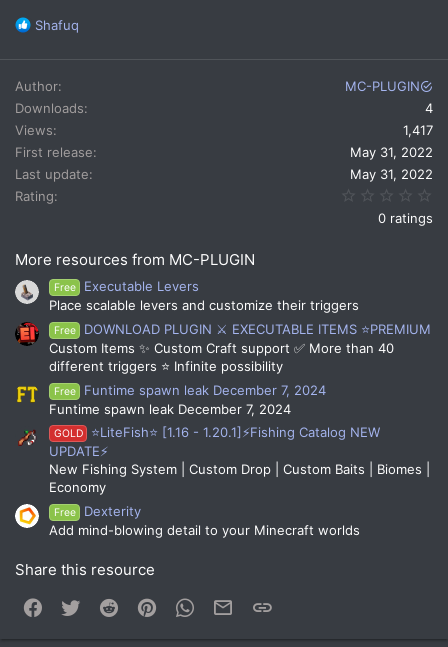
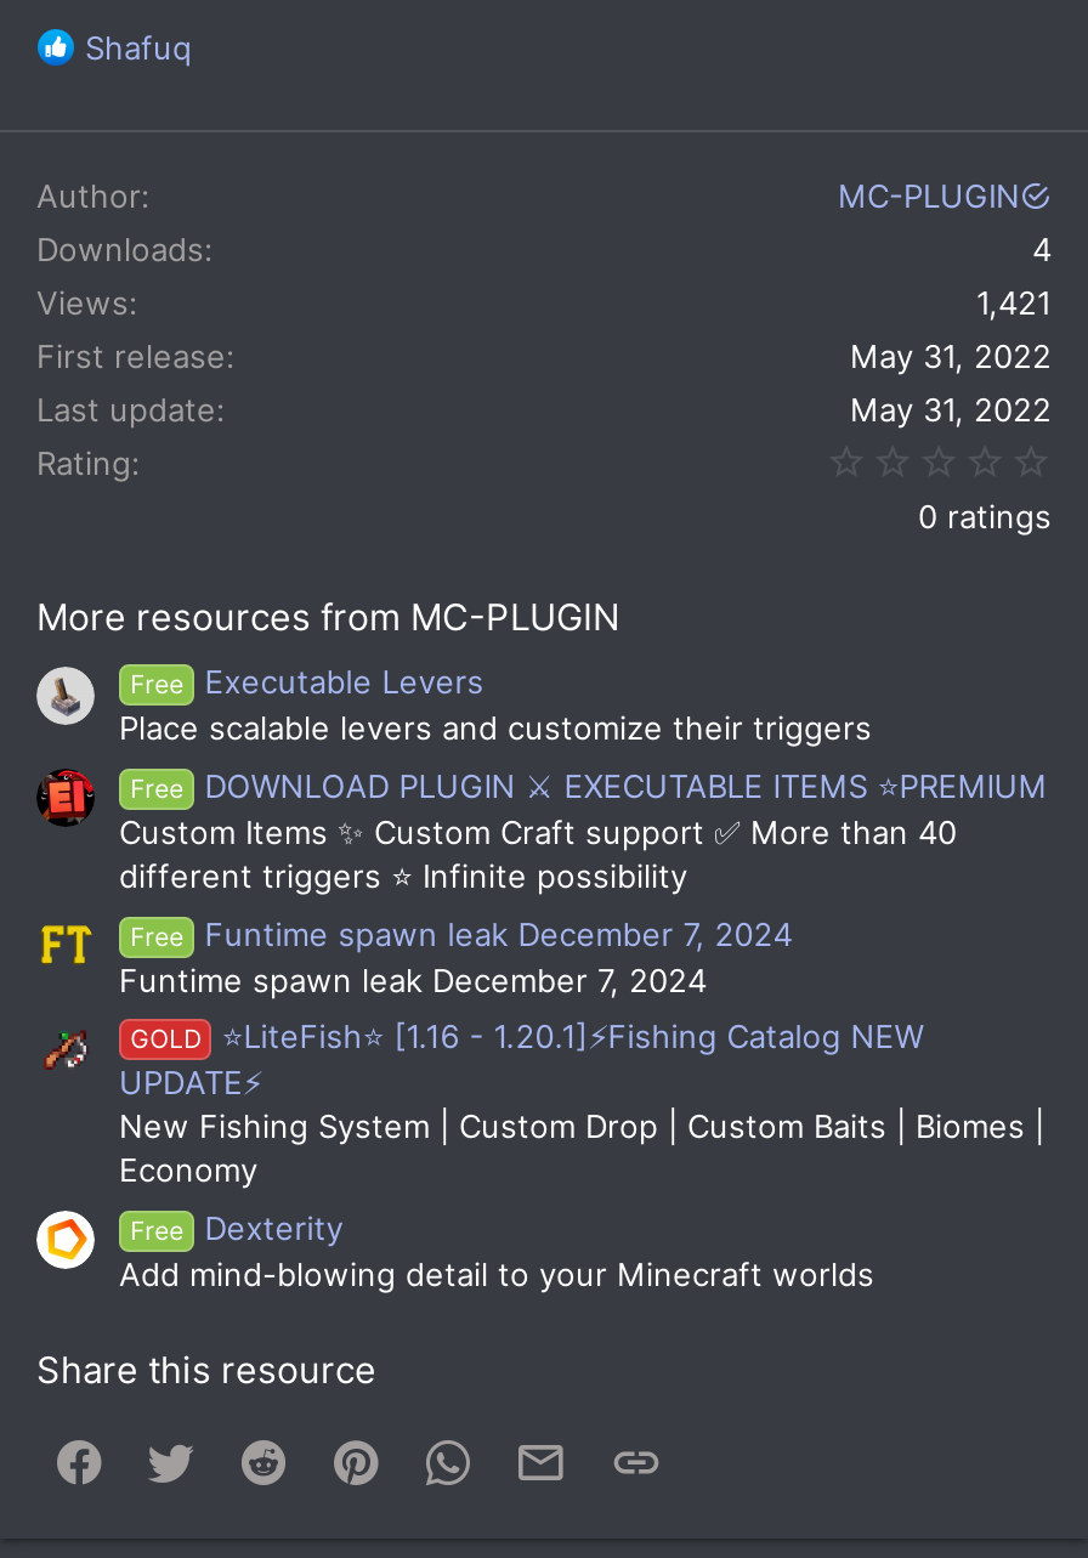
[403,122,433,138] 1,417 -> [976,282,1052,321] 1,421

